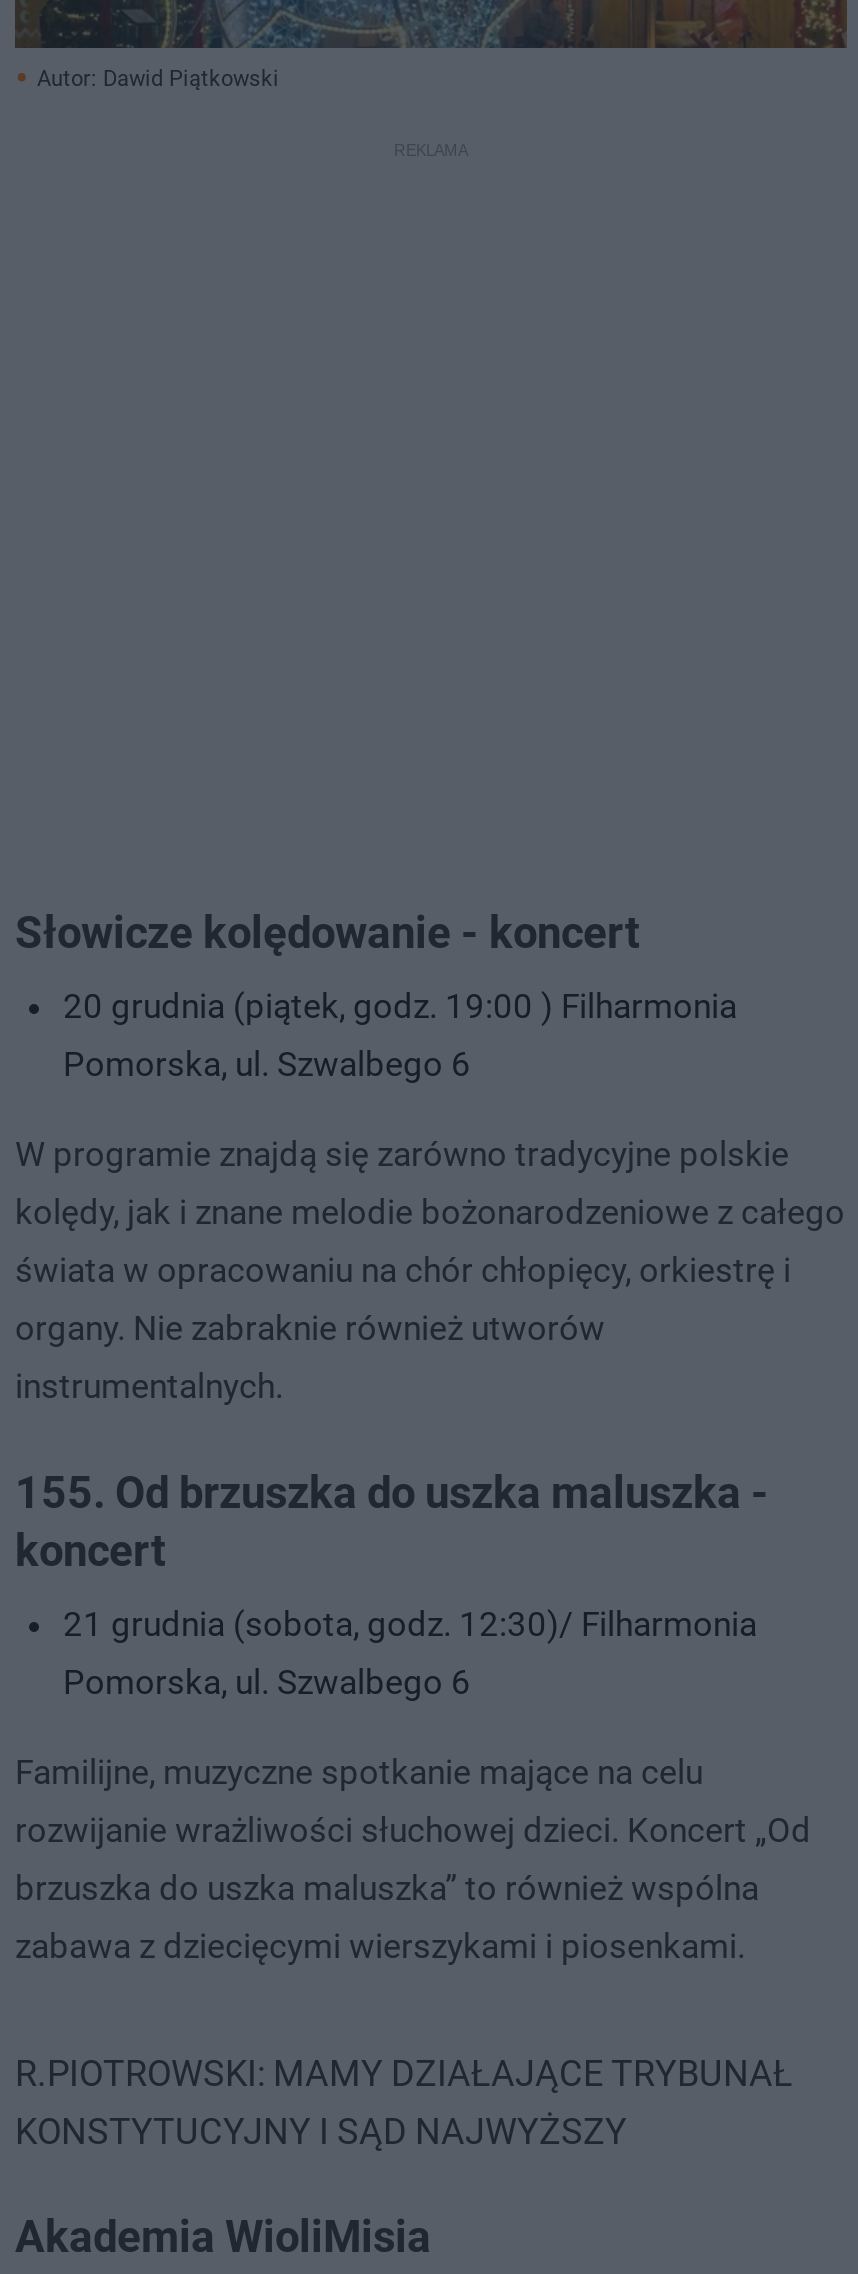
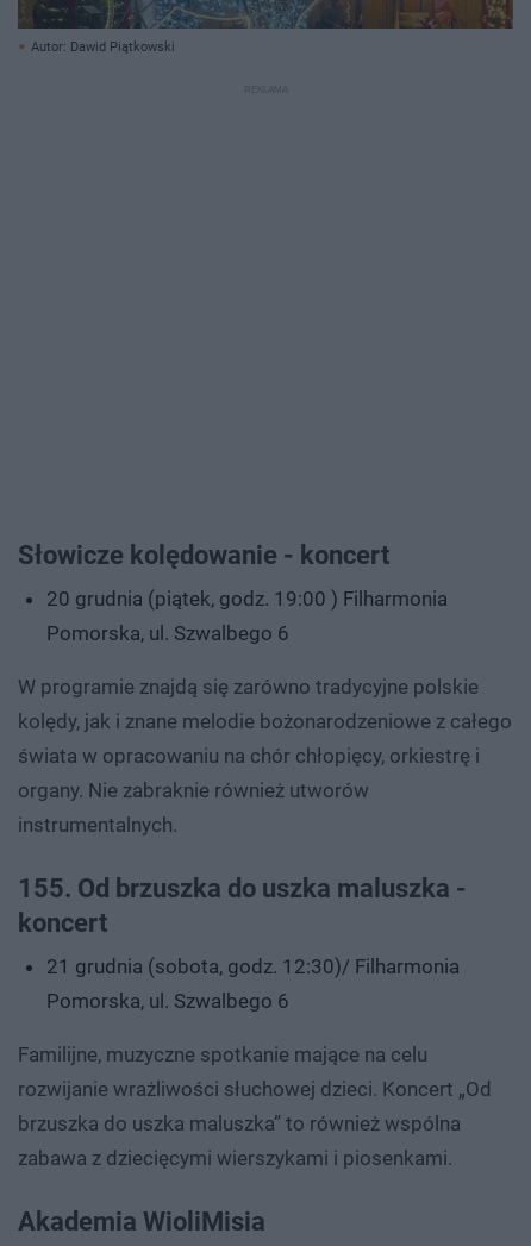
[15,2051,793,2151] R.PIOTROWSKI: MAMY DZIAŁAJĄCE TRYBUNAŁ | KONSTYTUCYJNY I SĄD NAJWYŻSZY -> none

